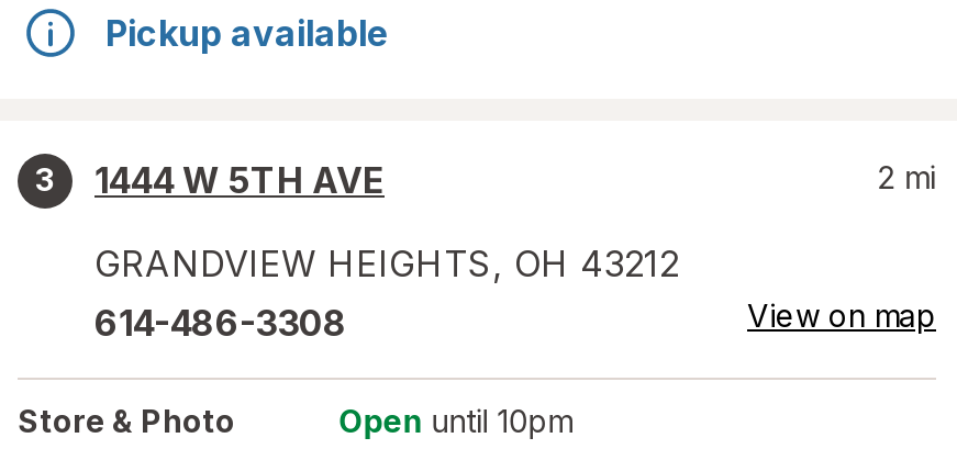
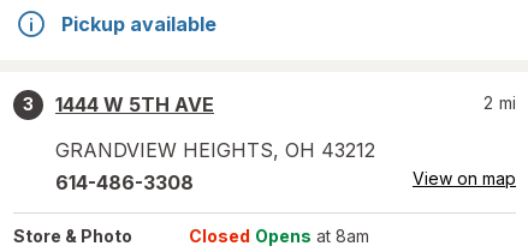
[339,402,572,439] Open until 10pm -> [189,226,370,246] Closed Opens at 8am

